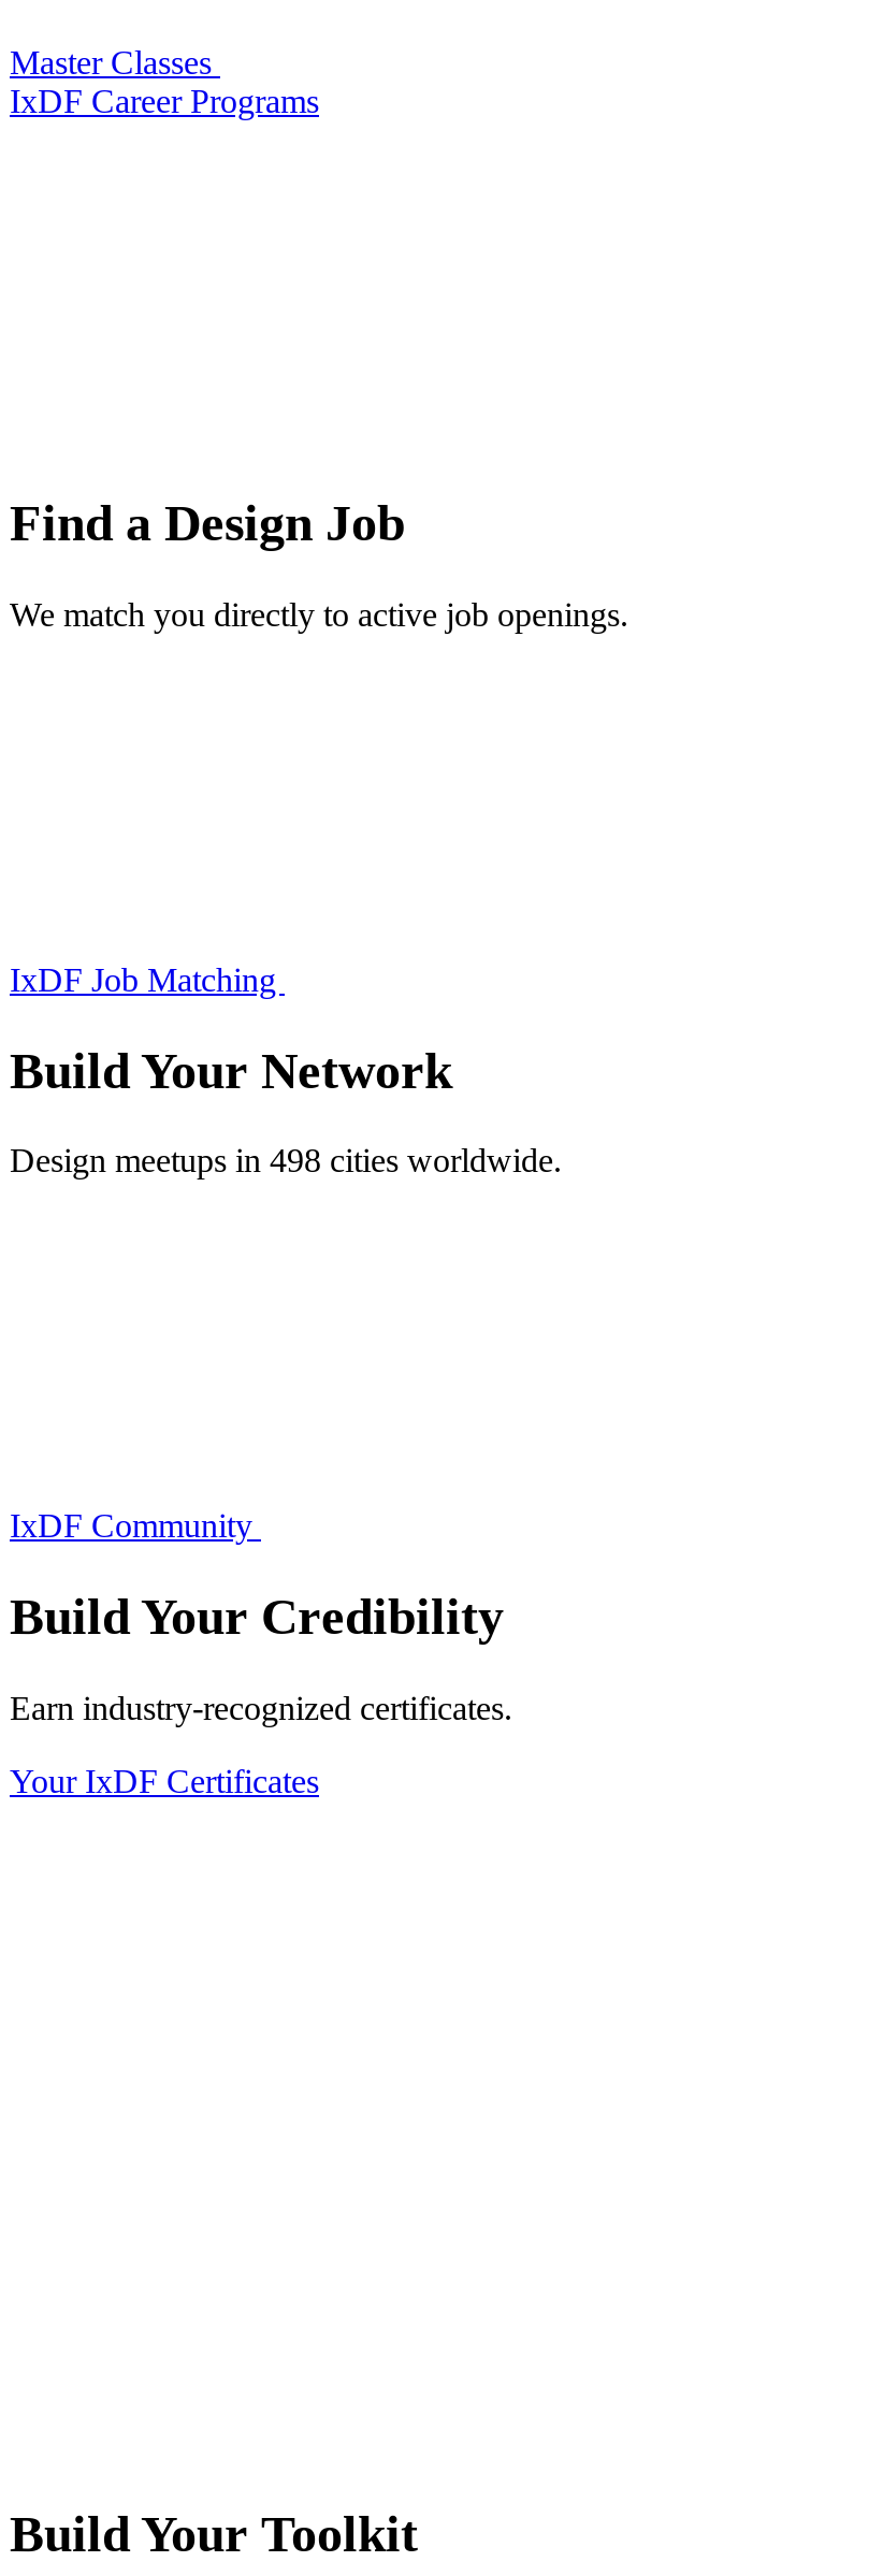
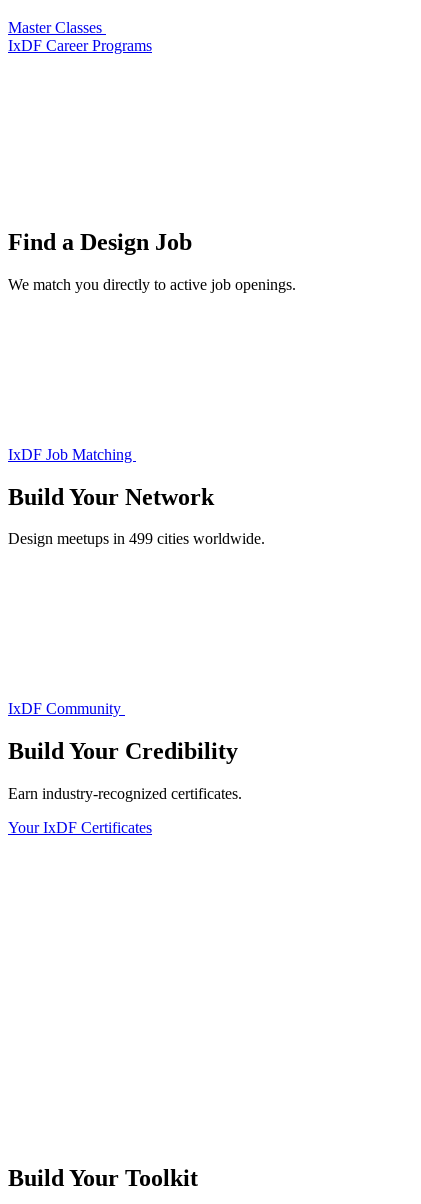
[10,1143,562,1179] Design meetups in 498 cities worldwide. -> [8,530,265,547] Design meetups in 499 cities worldwide.

